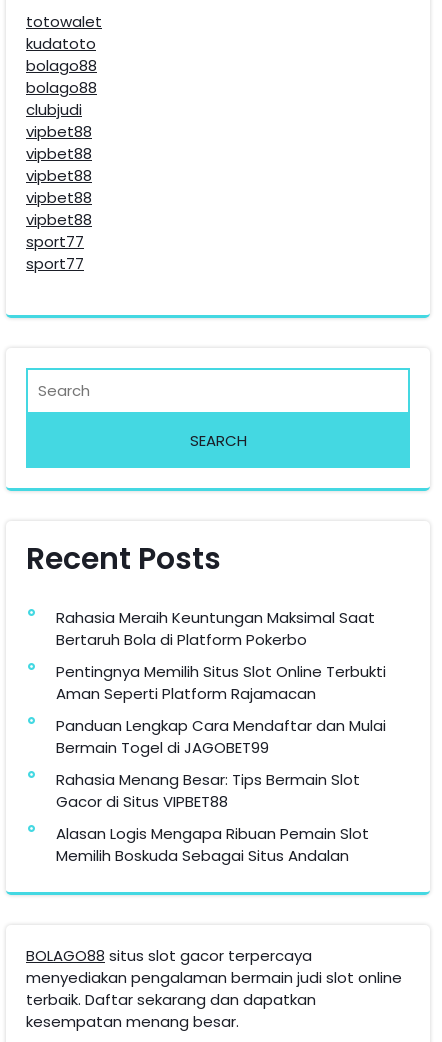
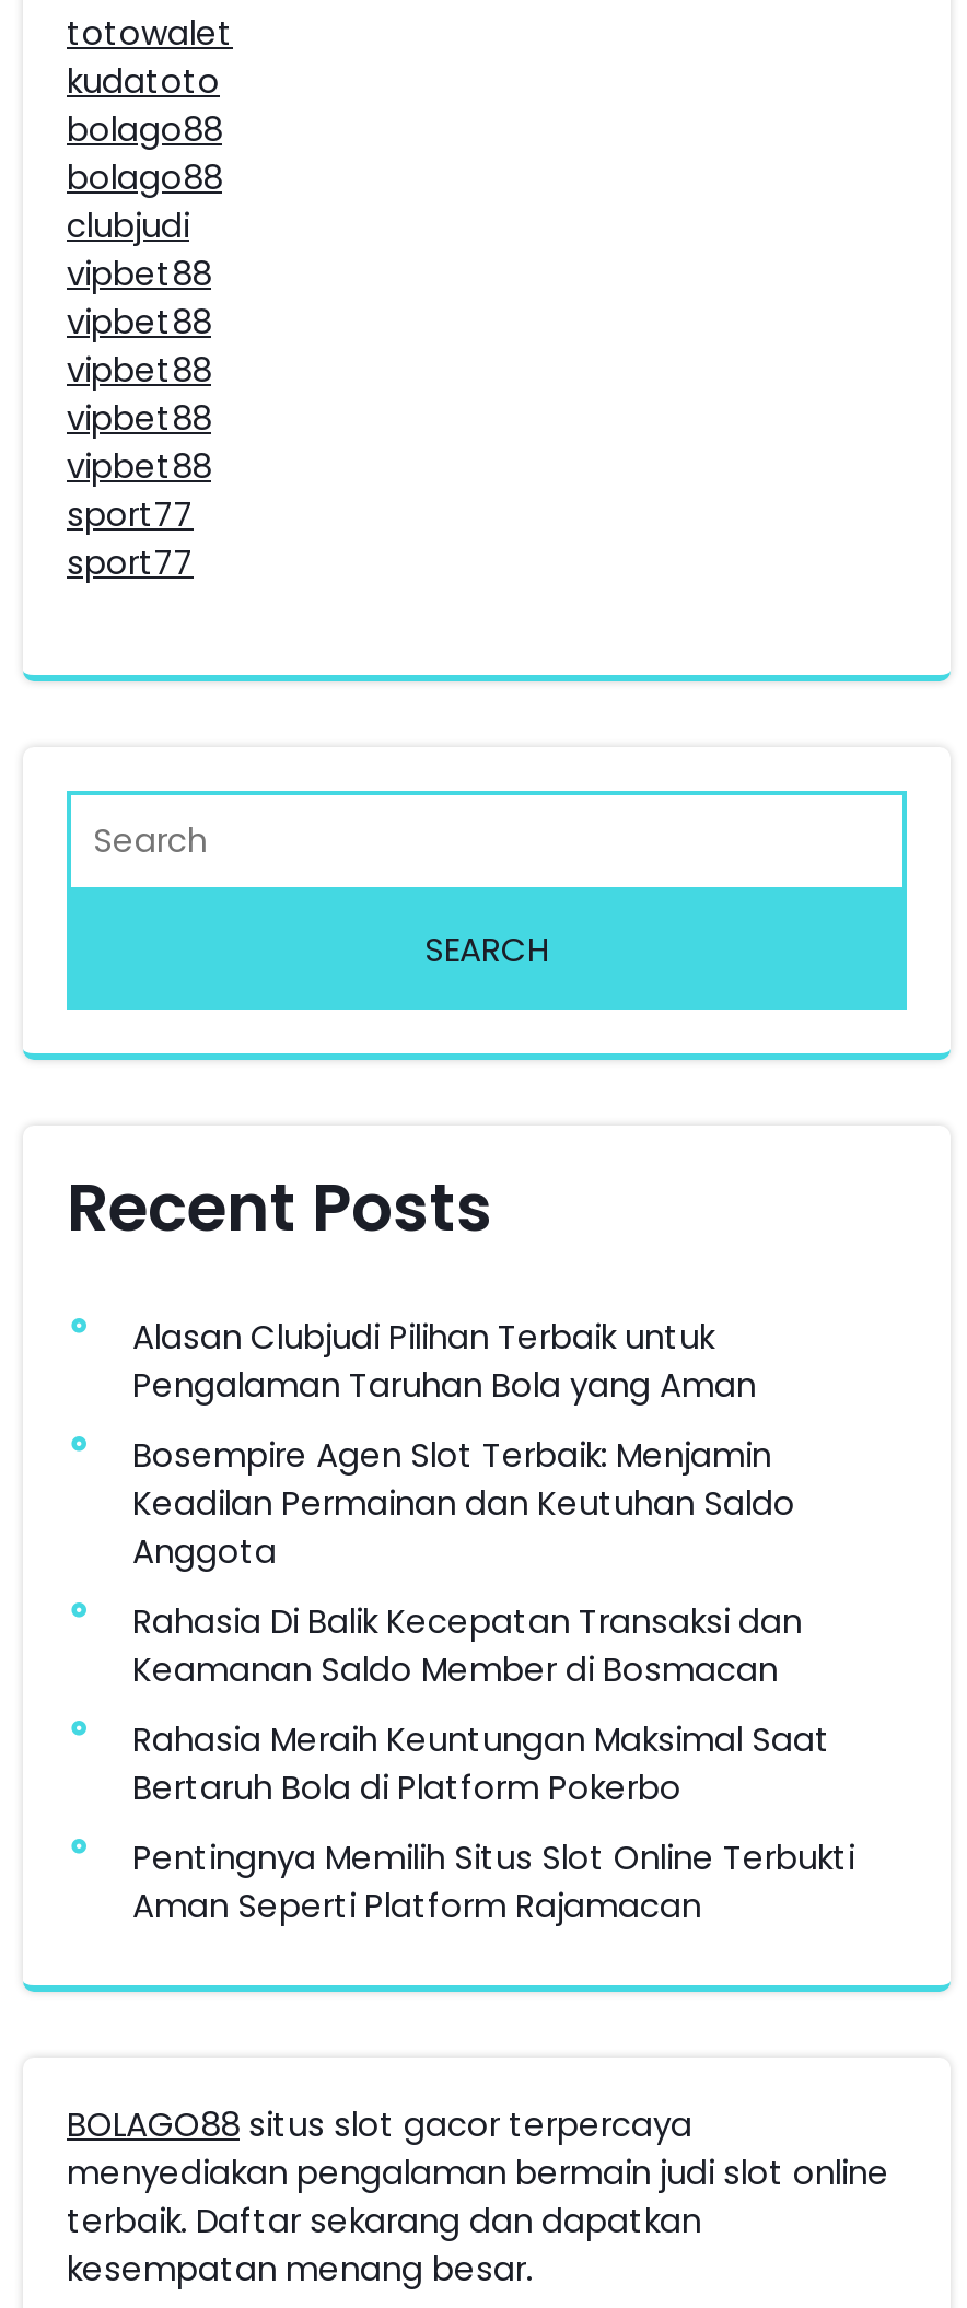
none -> [132,1315,802,1693] Alasan Clubjudi Pilihan Terbaik untuk | Pengalaman Taruhan Bola yang Aman | Bosempire Agen Slot Terbaik: Menjamin | Keadilan Permainan dan Keutuhan Saldo | Anggota | Rahasia Di Balik Kecepatan Transaksi dan | Keamanan Saldo Member di Bosmacan
moved [56,607,386,704] -> [132,1717,854,1929]: Rahasia Meraih Keuntungan Maksimal Saat | Bertaruh Bola di Platform Pokerbo | Pentingnya Memilih Situs Slot Online Terbukti | Aman Seperti Platform Rajamacan
[56,715,386,866] Panduan Lengkap Cara Mendaftar dan Mulai | Bermain Togel di JAGOBET99 | Rahasia Menang Besar: Tips Bermain Slot | Gacor di Situs VIPBET88 | Alasan Logis Mengapa Ribuan Pemain Slot | Memilih Boskuda Sebagai Situs Andalan -> none

